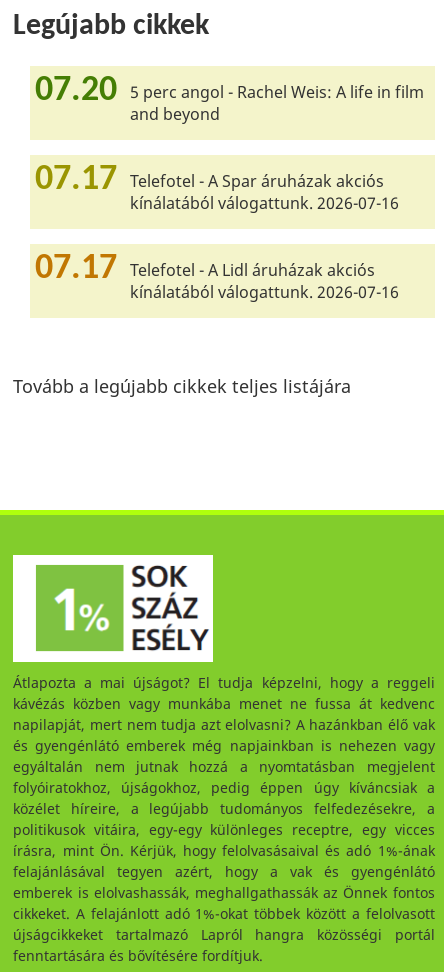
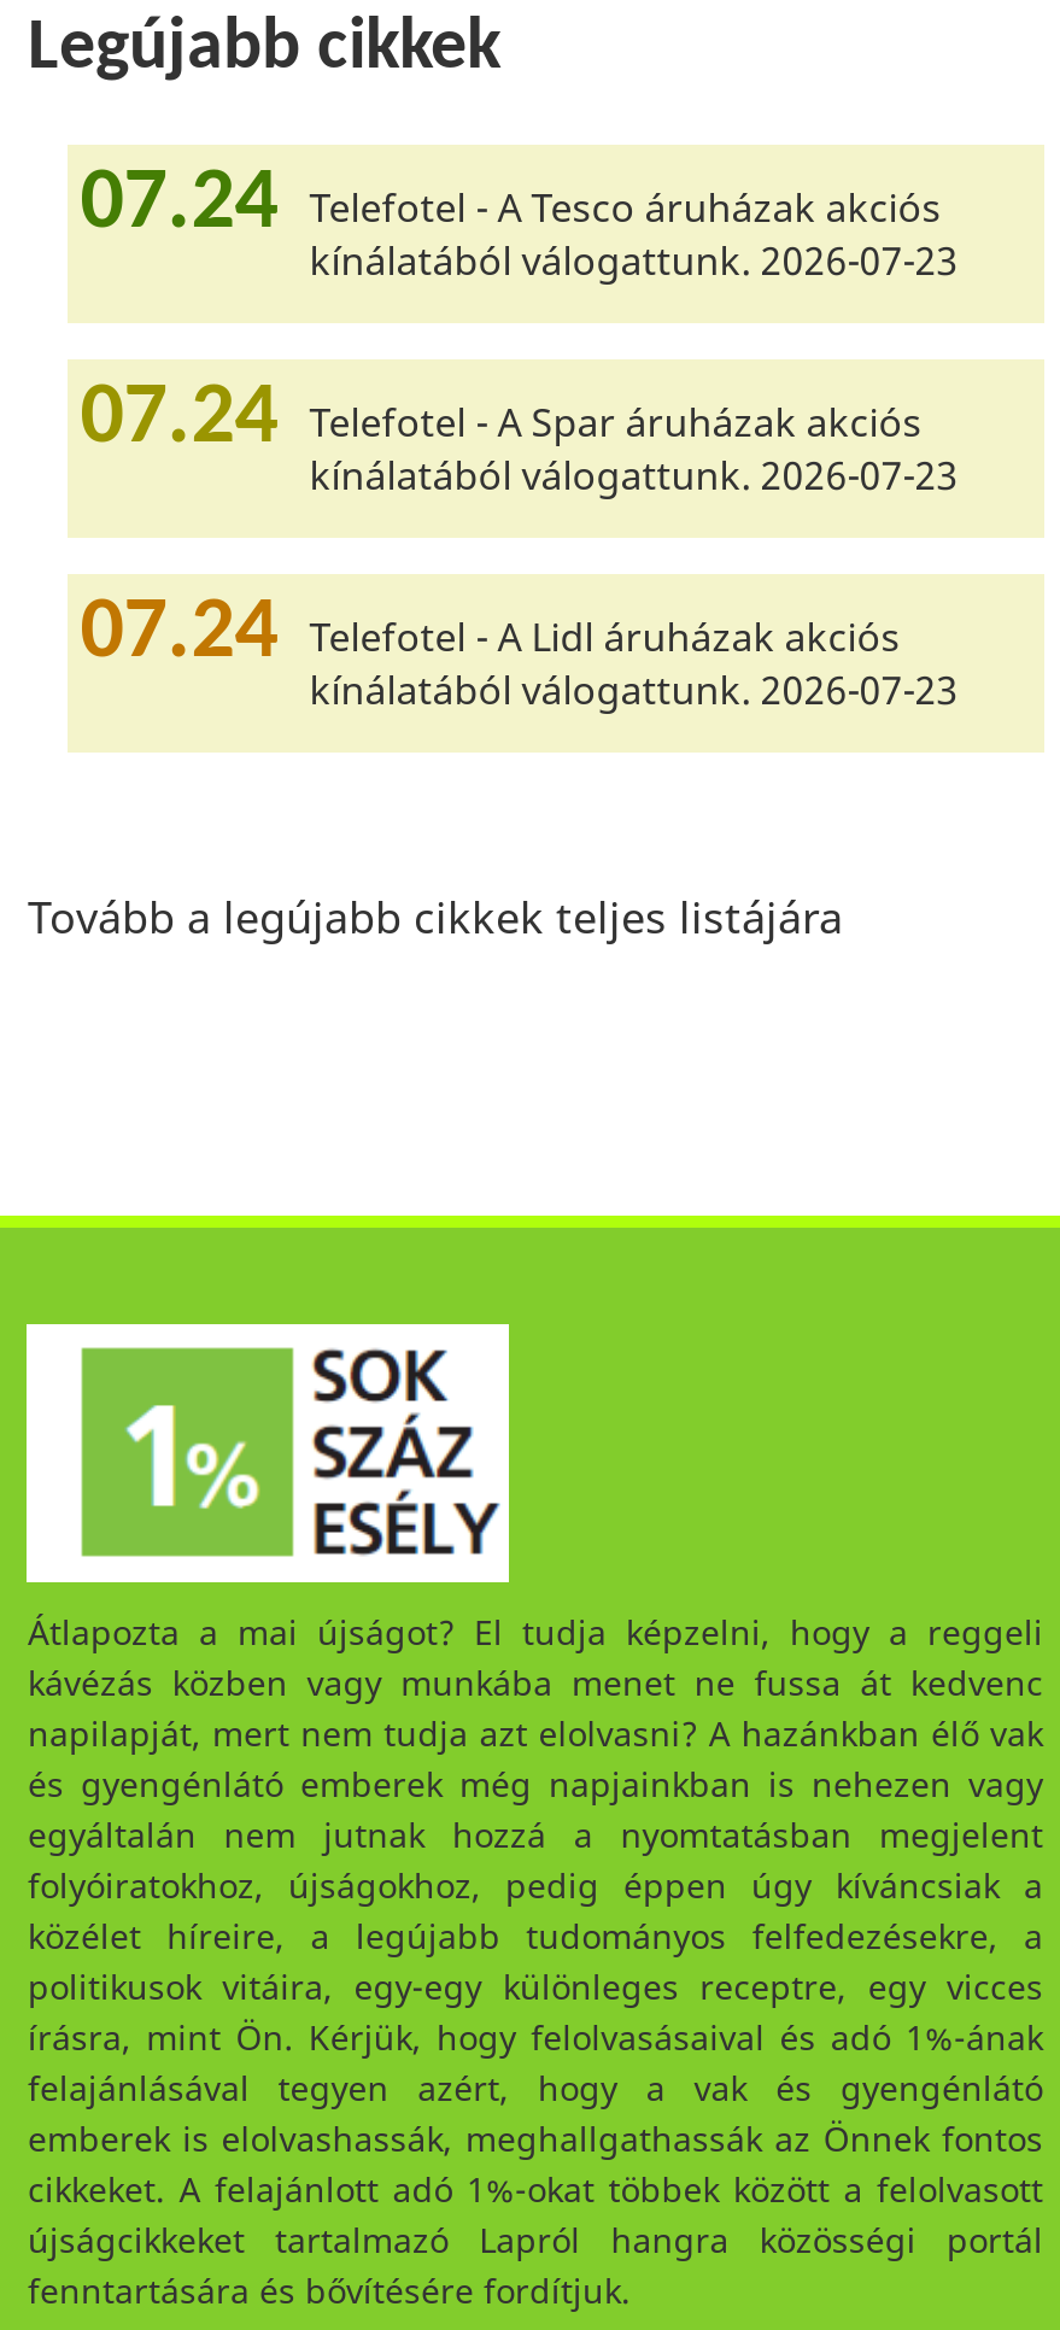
[35,73,424,125] 07.20 5 perc angol - Rachel Weis: A life in film | and beyond -> [80,162,958,287] 07.24 Telefotel - A Tesco áruházak akciós | kínálatából válogattunk. 2026-07-23
[35,162,399,214] 07.17 Telefotel - A Spar áruházak akciós | kínálatából válogattunk. 2026-07-16 -> [80,376,958,502] 07.24 Telefotel - A Spar áruházak akciós | kínálatából válogattunk. 2026-07-23
[35,251,399,303] 07.17 Telefotel - A Lidl áruházak akciós | kínálatából válogattunk. 2026-07-16 -> [80,591,958,716] 07.24 Telefotel - A Lidl áruházak akciós | kínálatából válogattunk. 2026-07-23

